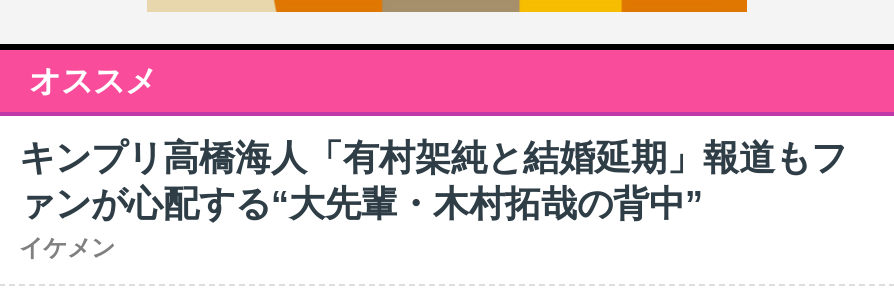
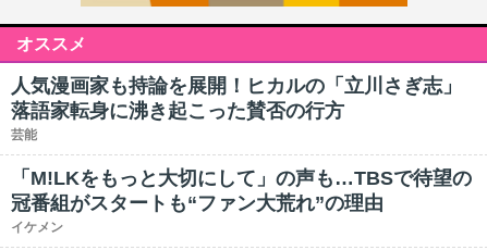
[19,138,847,224] キンプリ高橋海人「有村架純と結婚延期」報道もフ | ァンが心配する“大先輩・木村拓哉の背中” -> [11,75,472,214] 人気漫画家も持論を展開！ヒカルの「立川さぎ志」 | 落語家転身に沸き起こった賛否の行方 | 芸能 | 「M!LKをもっと大切にして」の声も…TBSで待望の | 冠番組がスタートも“ファン大荒れ”の理由

